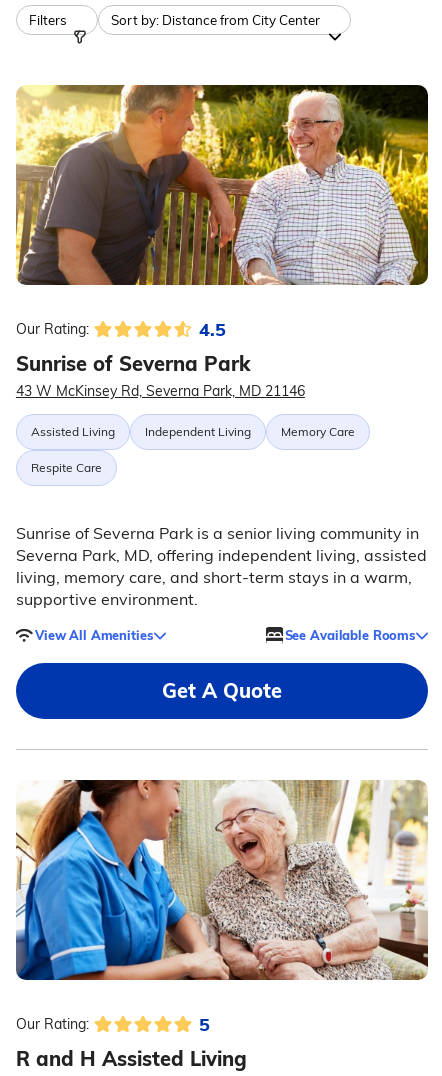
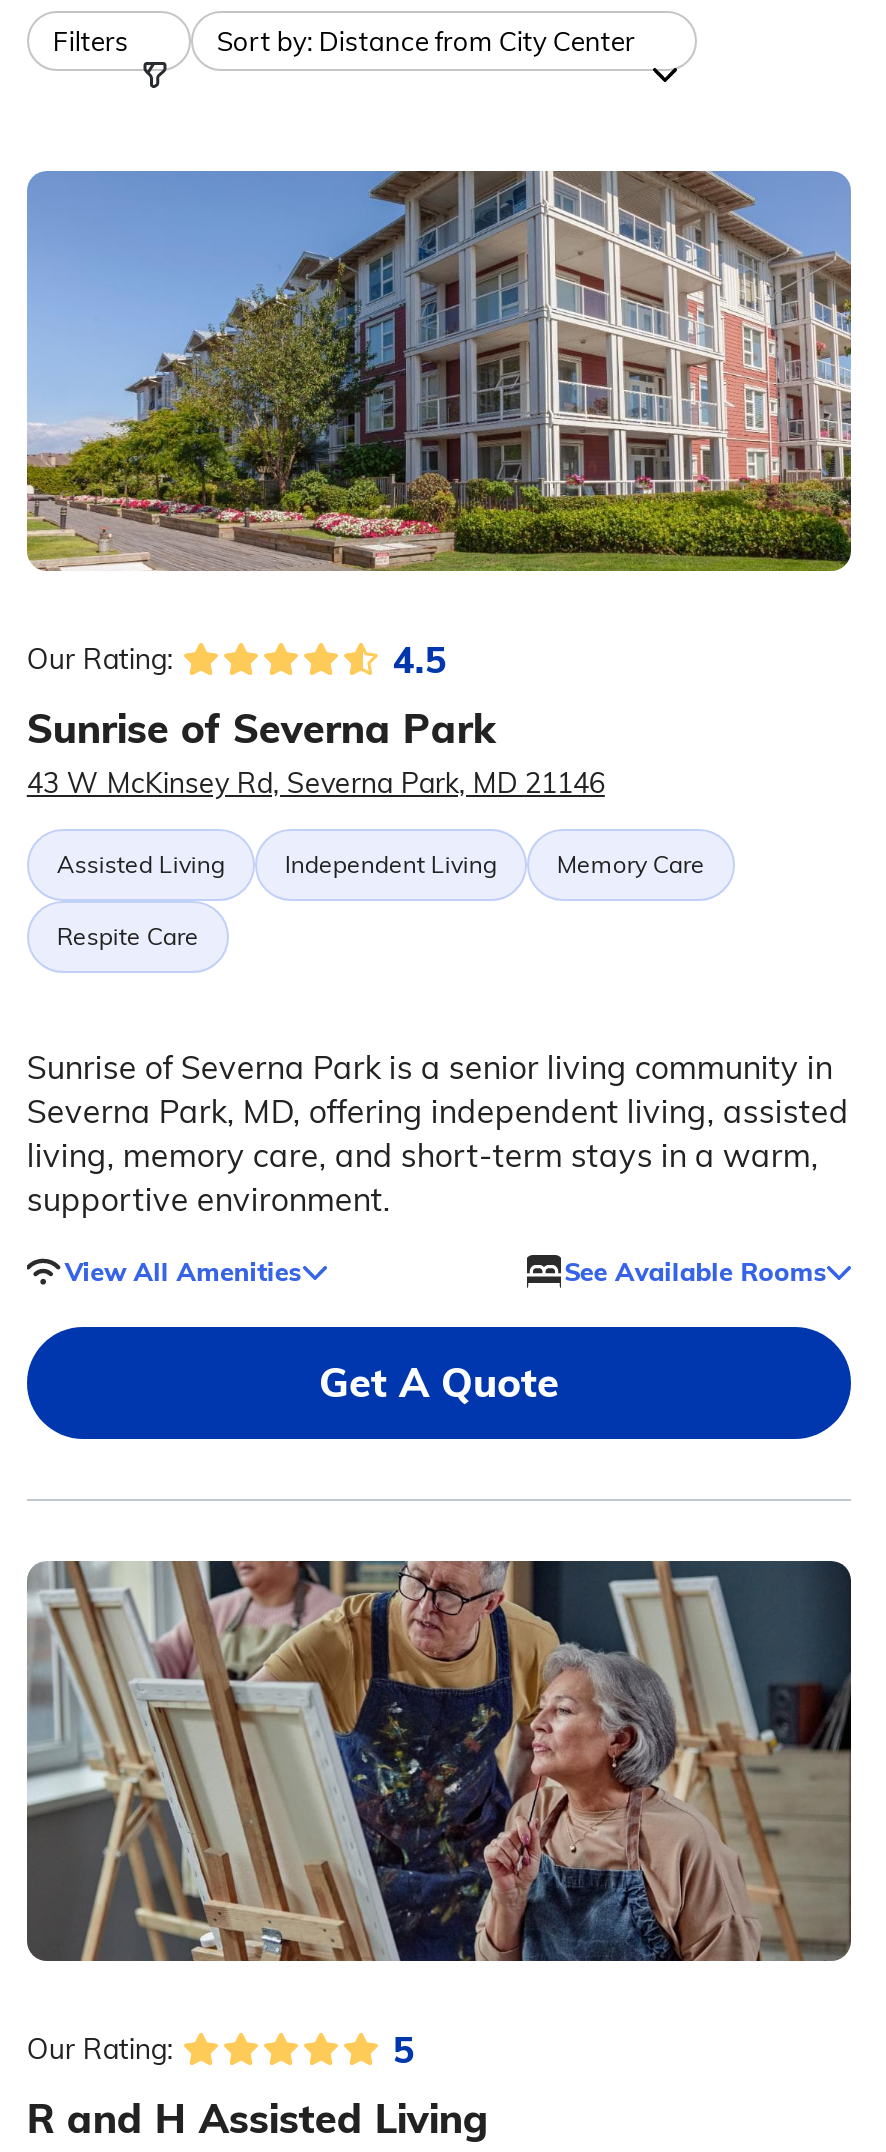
[15,84,429,286] [image] -> [25,169,853,573] [image]
[15,779,428,981] [image] -> [25,1559,853,1963] [image]

